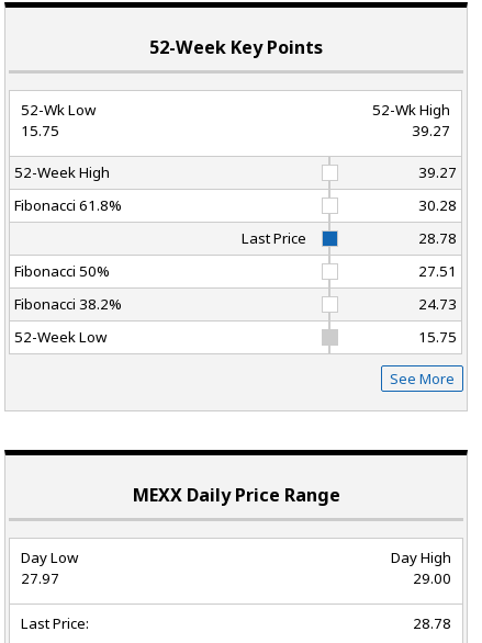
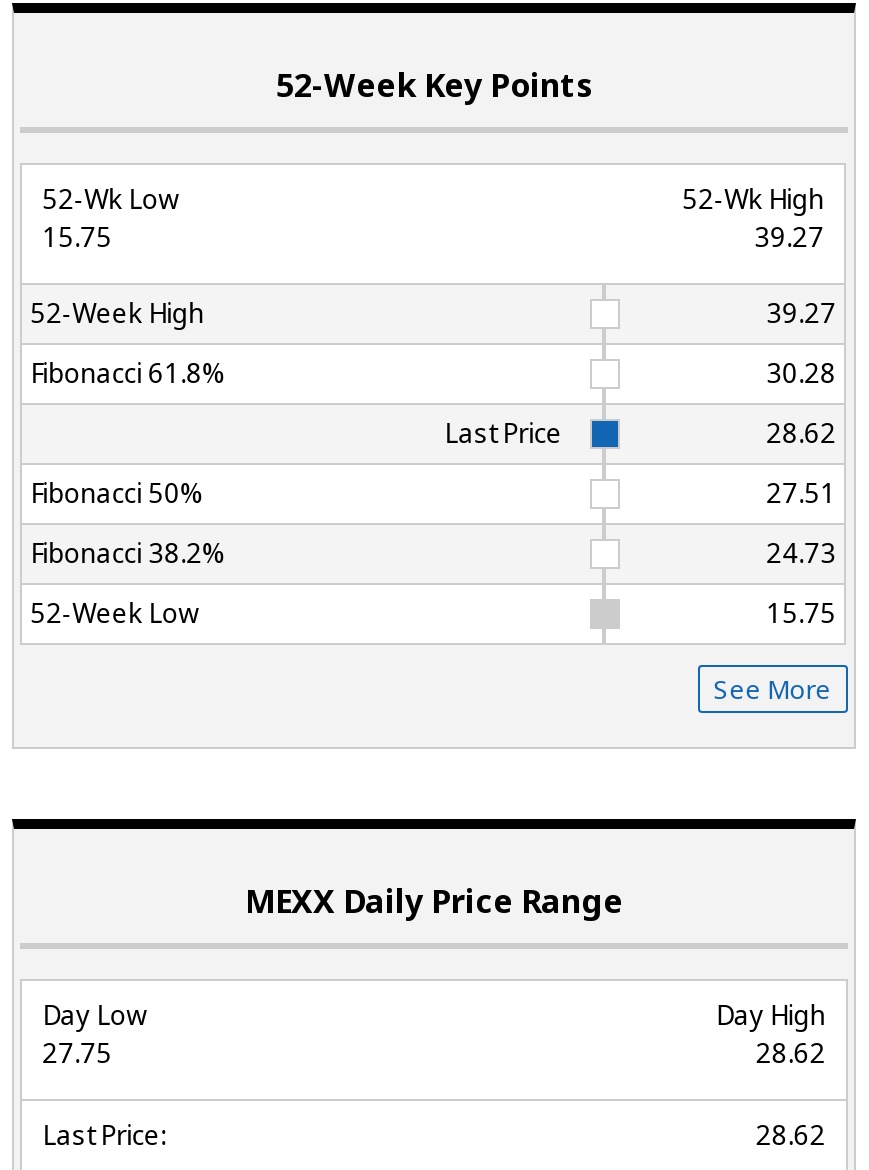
[418,228,457,248] 28.78 -> [766,415,836,451] 28.62
[21,568,59,588] 27.97 -> [42,1035,112,1071] 27.75
[413,568,451,588] 29.00 -> [756,1035,826,1071] 28.62
[413,613,451,633] 28.78 -> [756,1117,826,1153] 28.62

